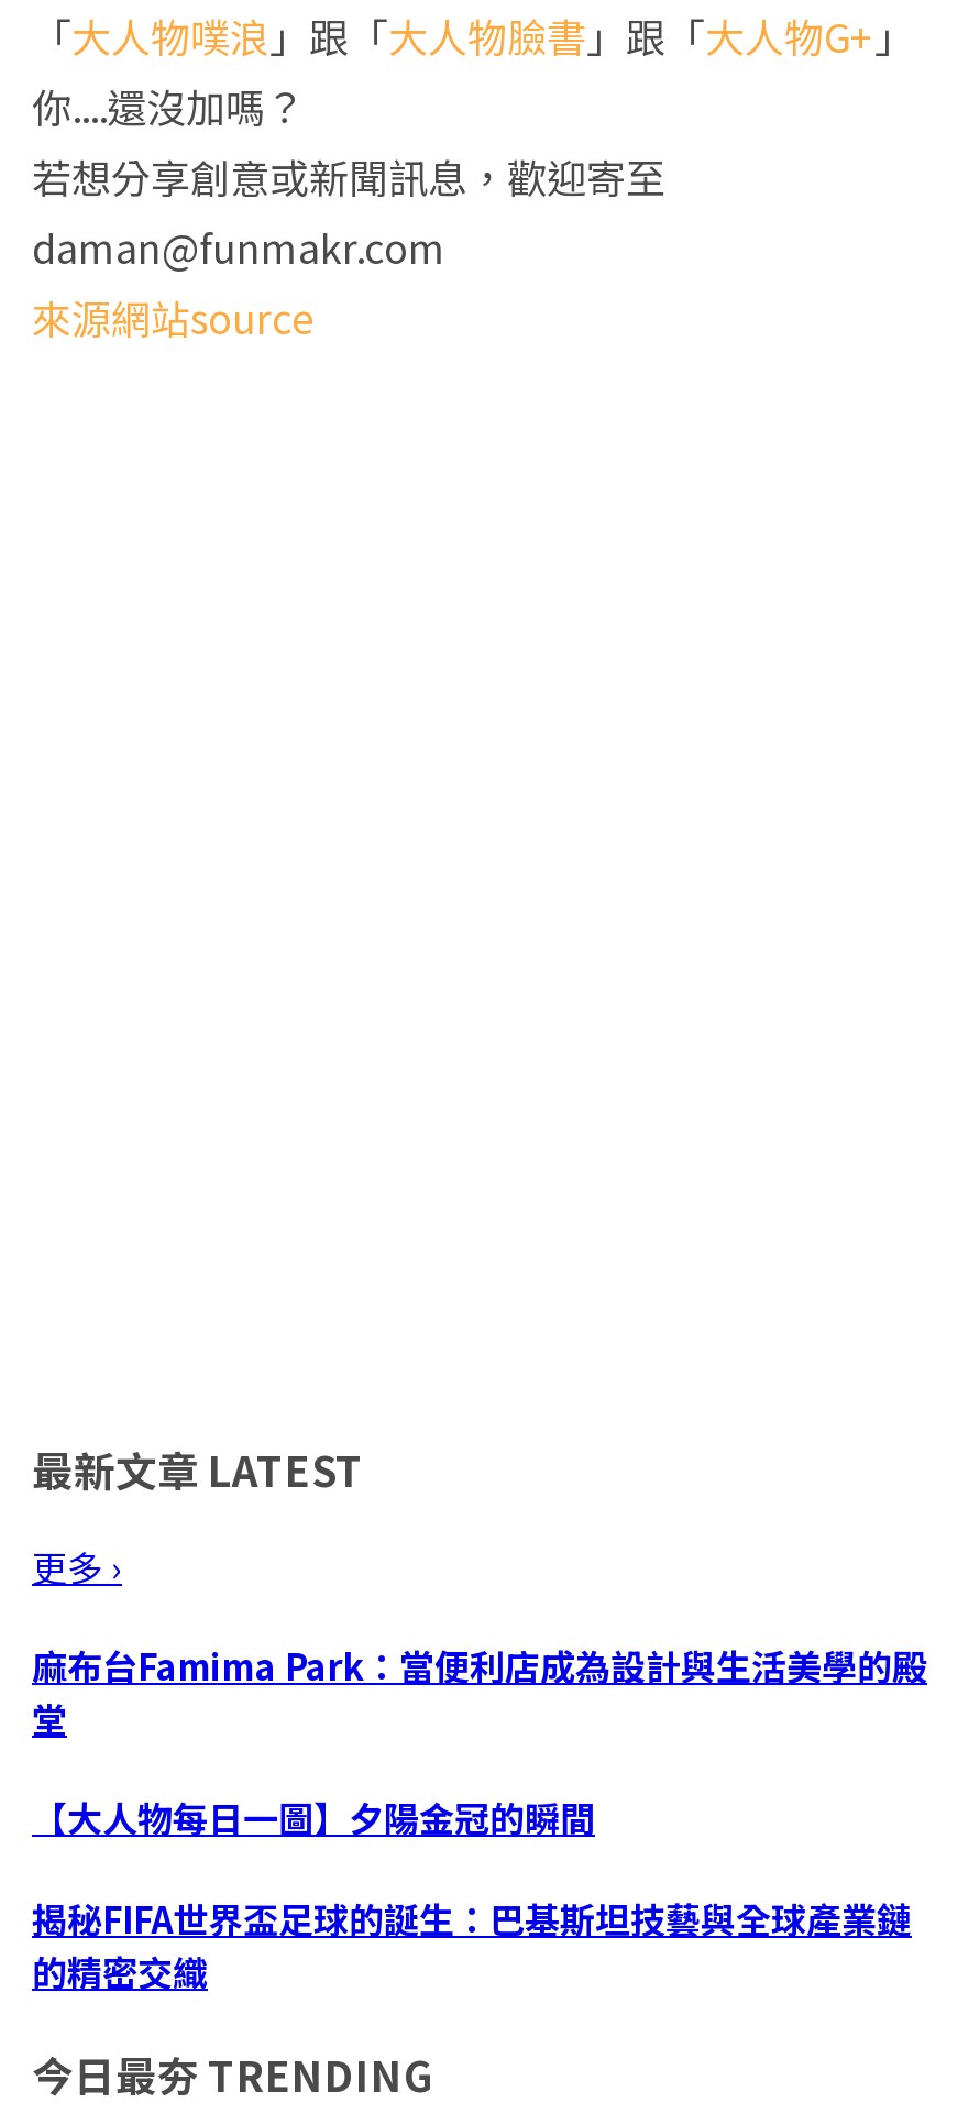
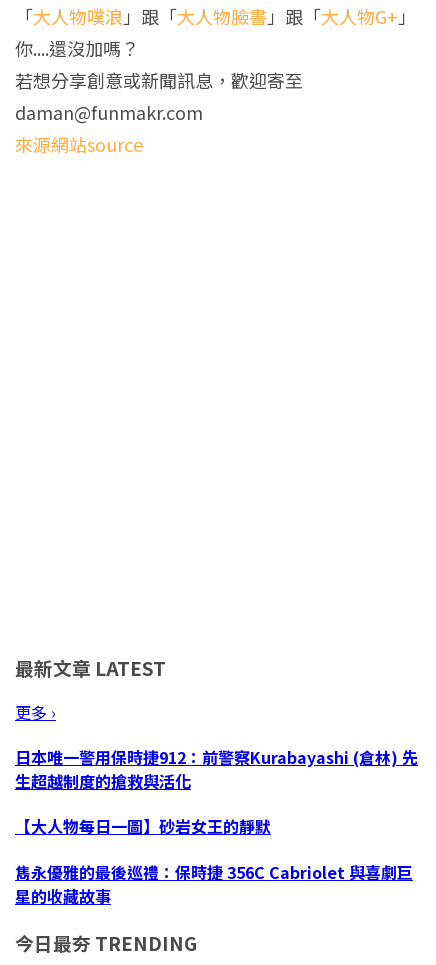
[32,1639,927,1745] 麻布台Famima Park：當便利店成為設計與生活美學的殿 | 堂 -> [15,745,418,793] 日本唯一警用保時捷912：前警察Kurabayashi (倉林) 先 | 生超越制度的搶救與活化
[32,1792,595,1844] 【大人物每日一圖】夕陽金冠的瞬間 -> [15,814,271,838] 【大人物每日一圖】砂岩女王的靜默
[32,1891,912,1997] 揭秘FIFA世界盃足球的誕生：巴基斯坦技藝與全球產業鏈 | 的精密交織 -> [15,860,413,908] 雋永優雅的最後巡禮：保時捷 356C Cabriolet 與喜劇巨 | 星的收藏故事

